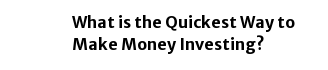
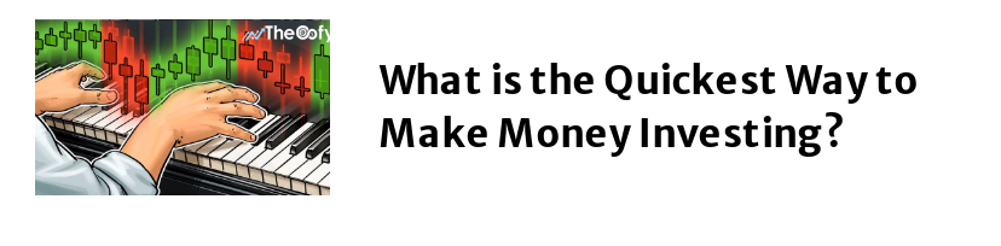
none -> [33,17,332,198] [image]

